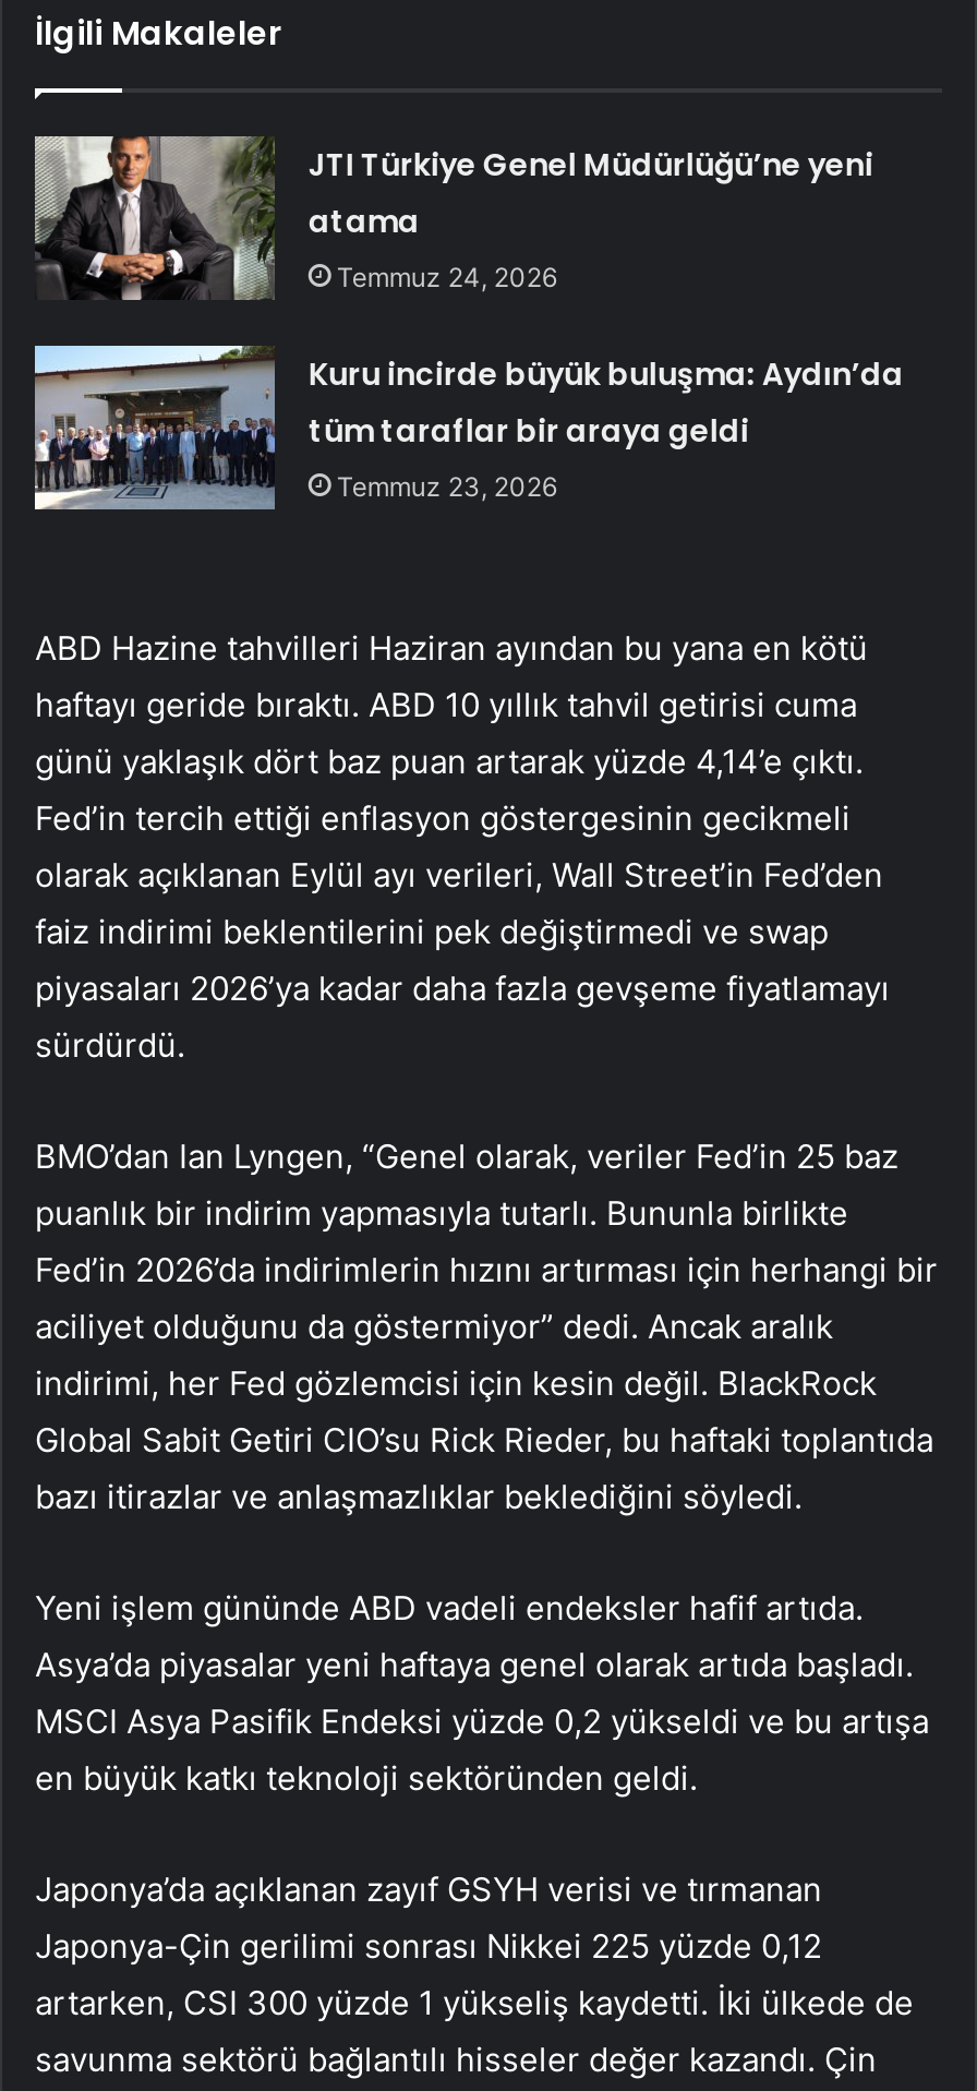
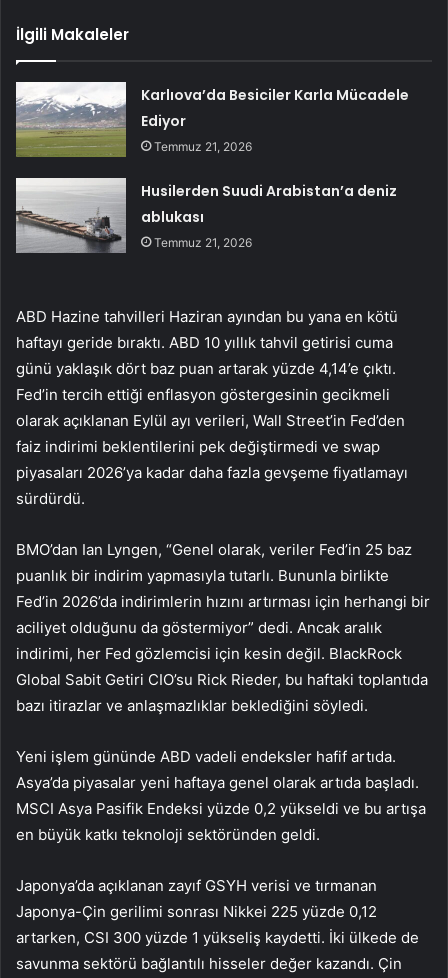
[33,134,873,302] [image] | JTI Türkiye Genel Müdürlüğü’ne yeni | atama | Temmuz 24, 2026 -> [15,81,409,158] [image] | Karlıova’da Besiciler Karla Mücadele | Ediyor | Temmuz 21, 2026
[33,344,904,512] [image] | Kuru incirde büyük buluşma: Aydın’da | tüm taraflar bir araya geldi | Temmuz 23, 2026 -> [15,177,397,253] [image] | Husilerden Suudi Arabistan’a deniz | ablukası | Temmuz 21, 2026

